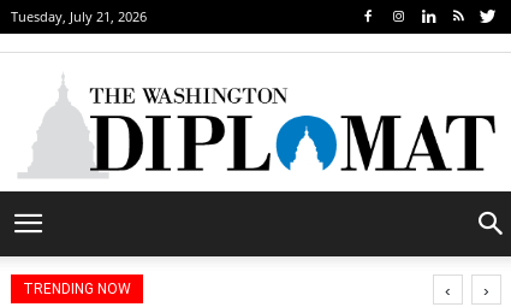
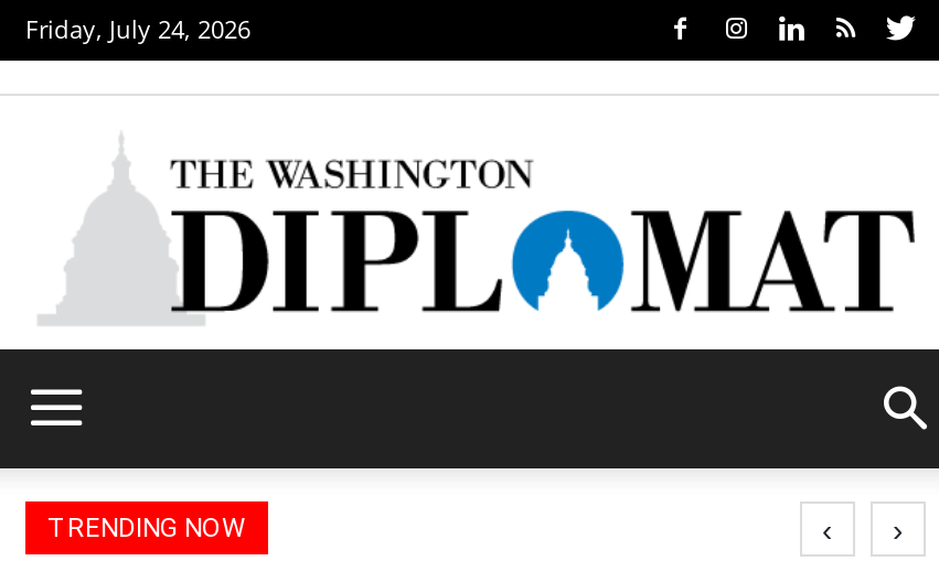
[11,7,147,25] Tuesday, July 21, 2026 -> [25,12,250,45] Friday, July 24, 2026

